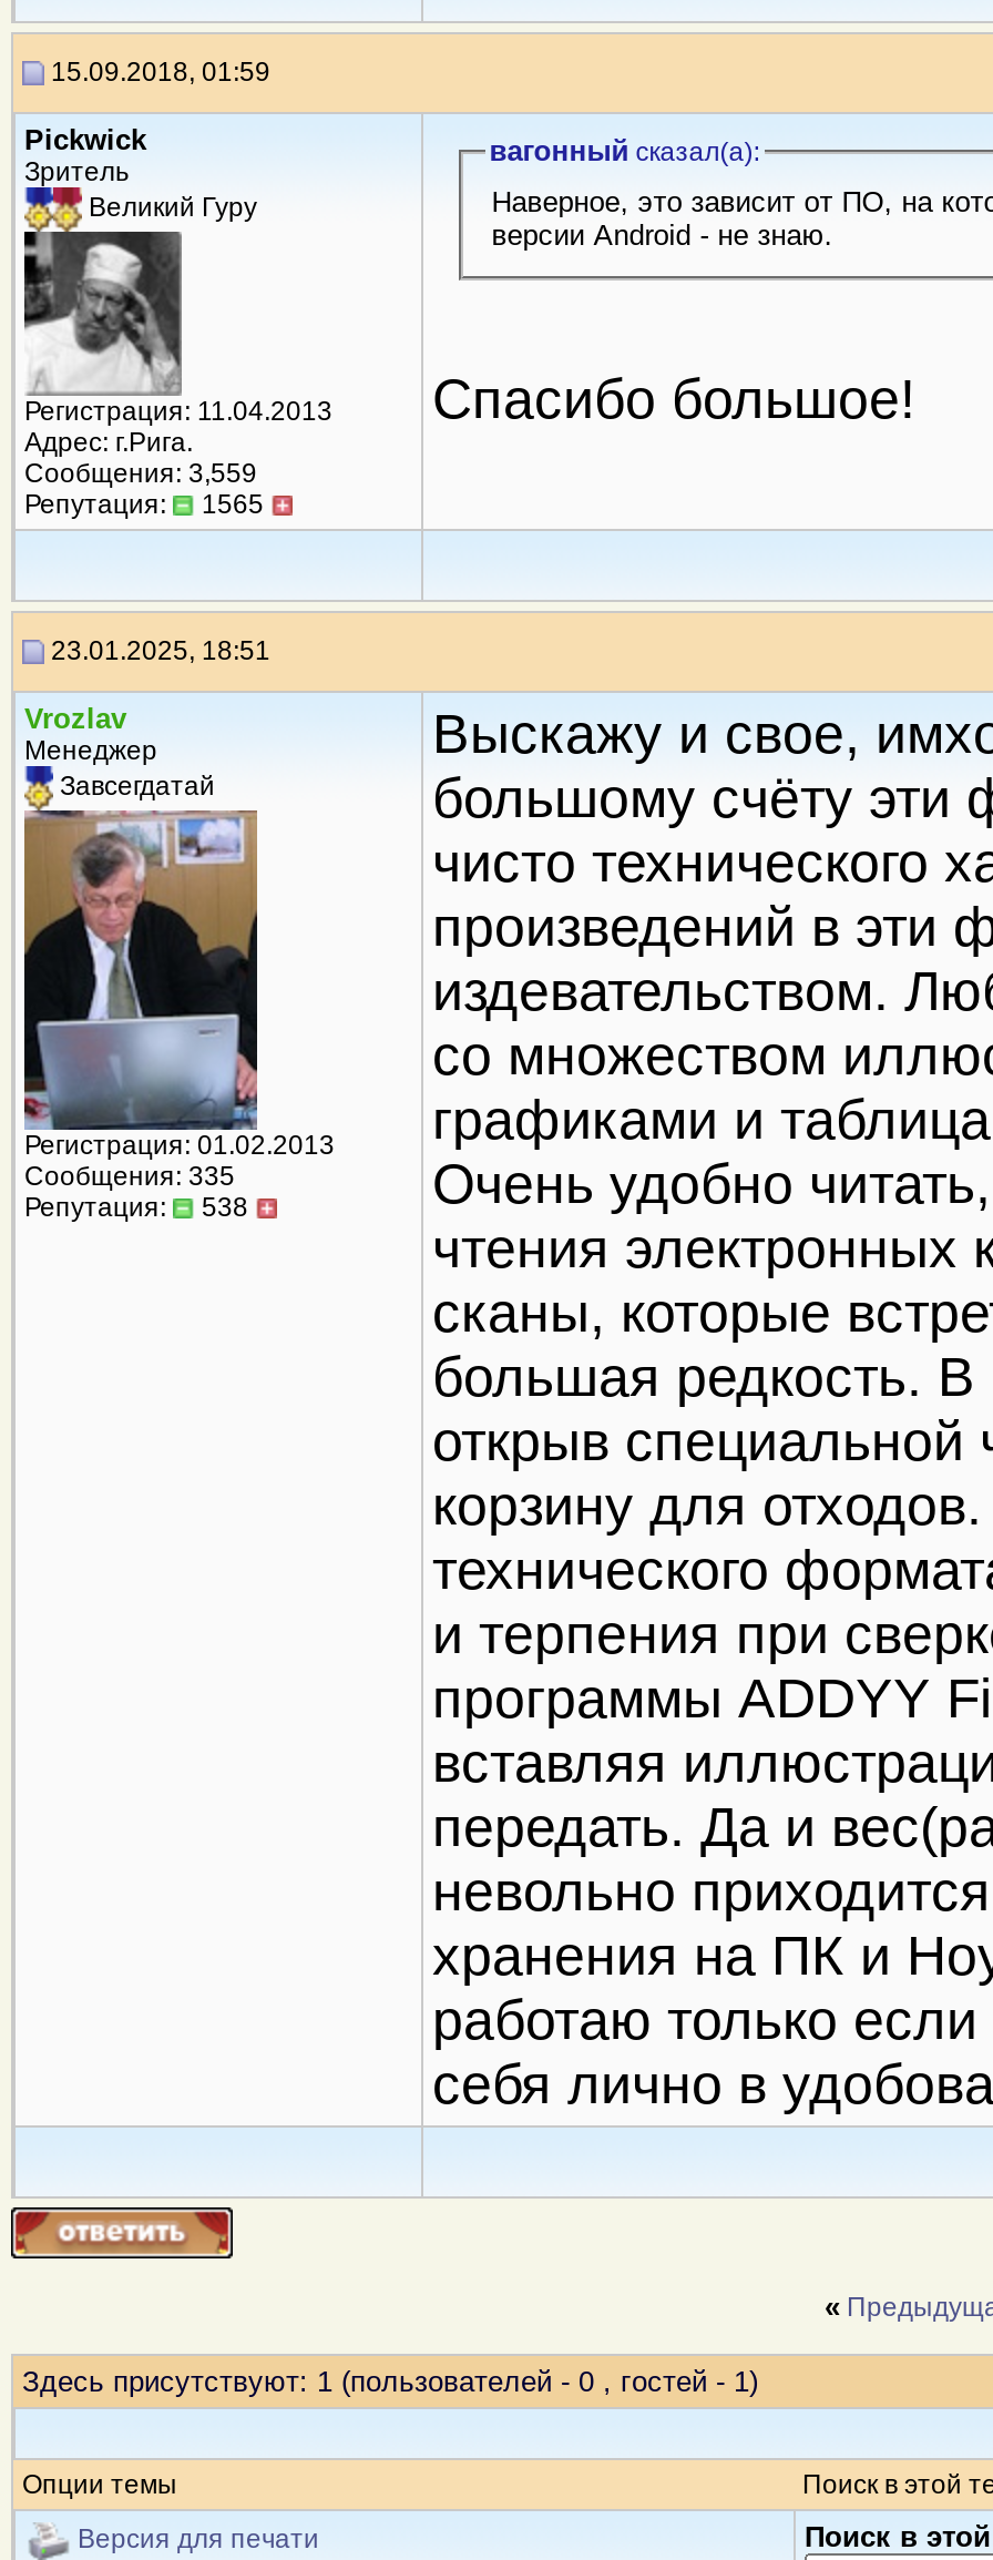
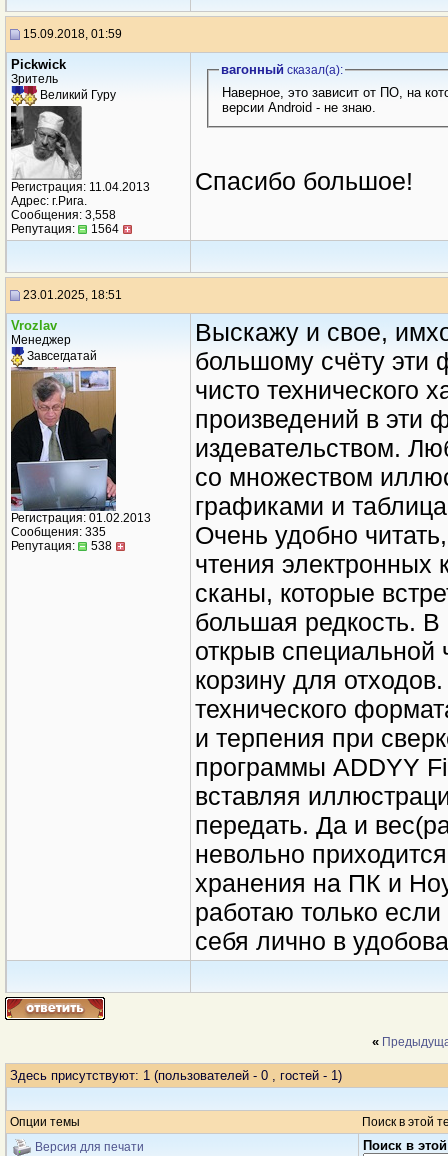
[24,458,257,489] Сообщения: 3,559 -> [11,208,116,222] Сообщения: 3,558
[24,489,270,520] Репутация: 1565 -> [11,222,122,236] Репутация: 1564

